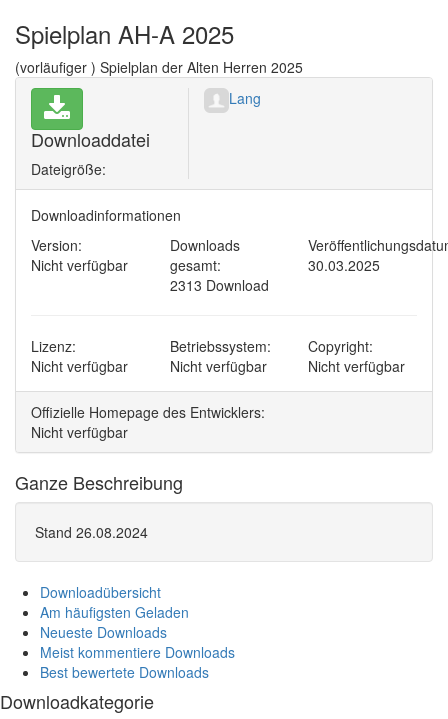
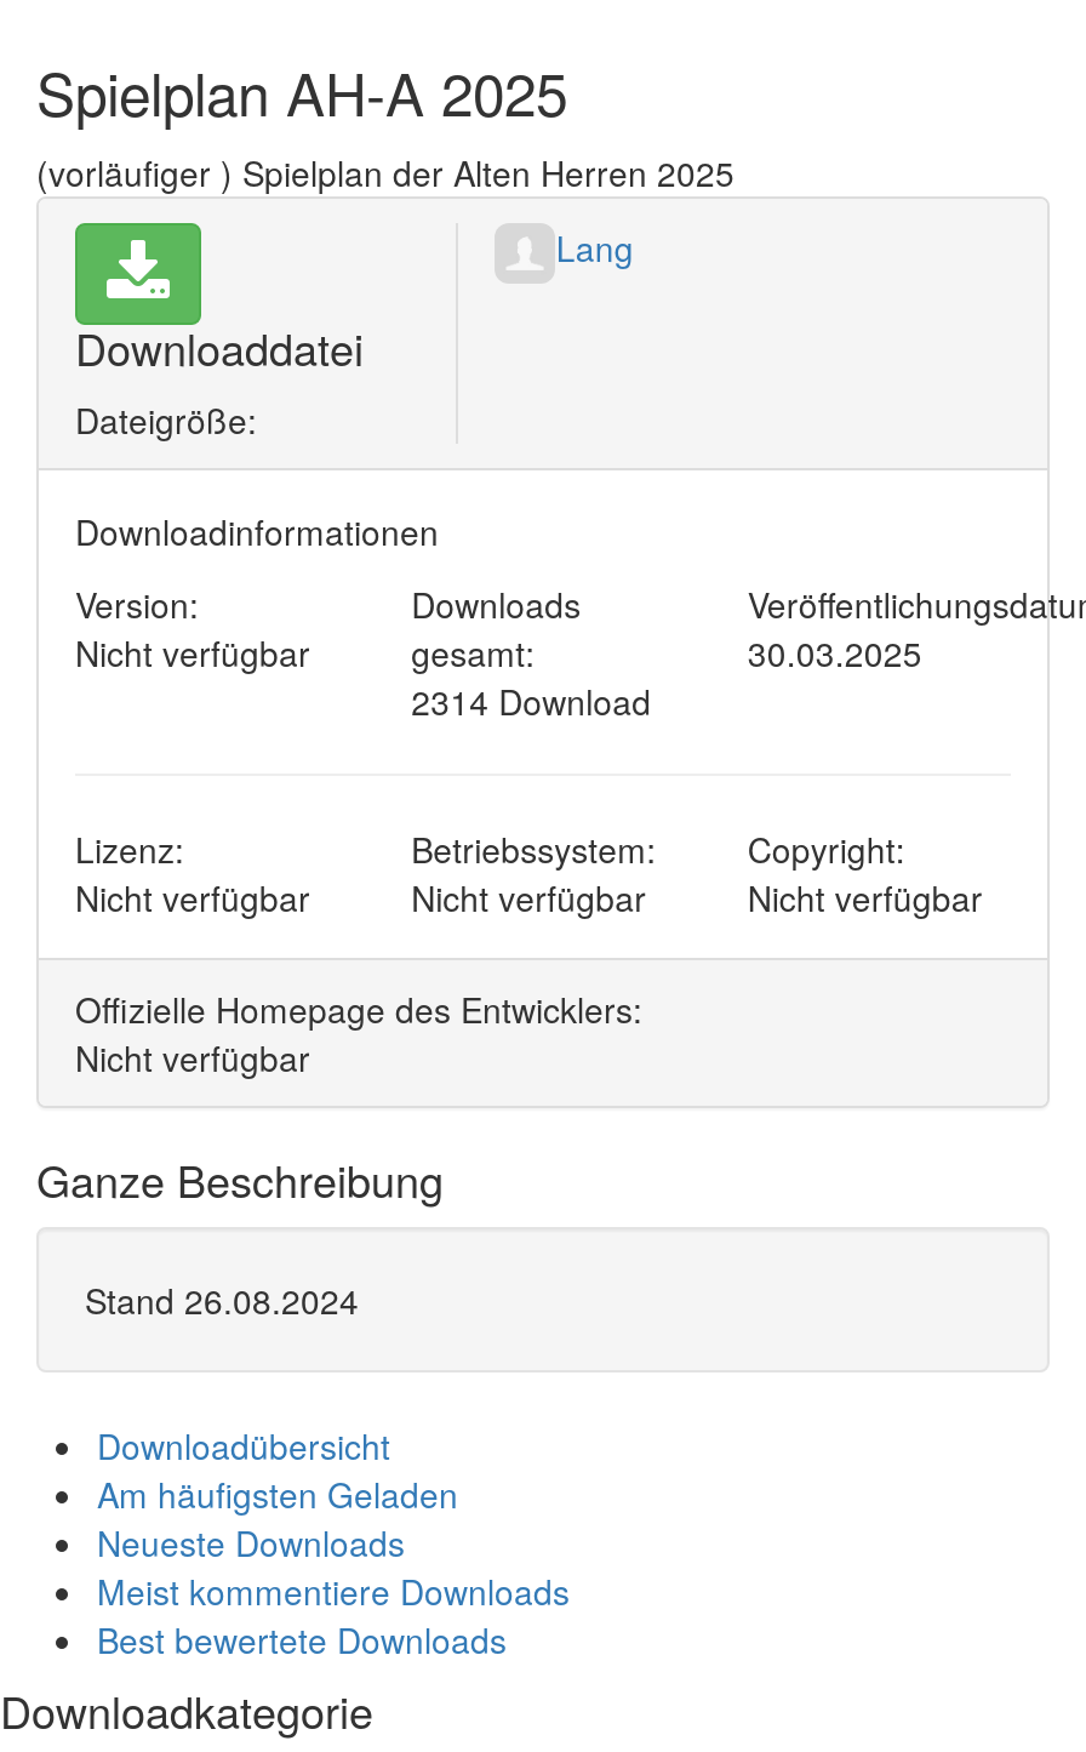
[170,275,269,295] 2313 Download -> [411,676,651,725] 2314 Download

